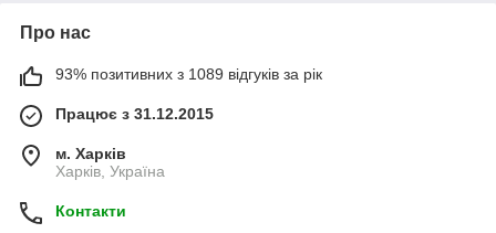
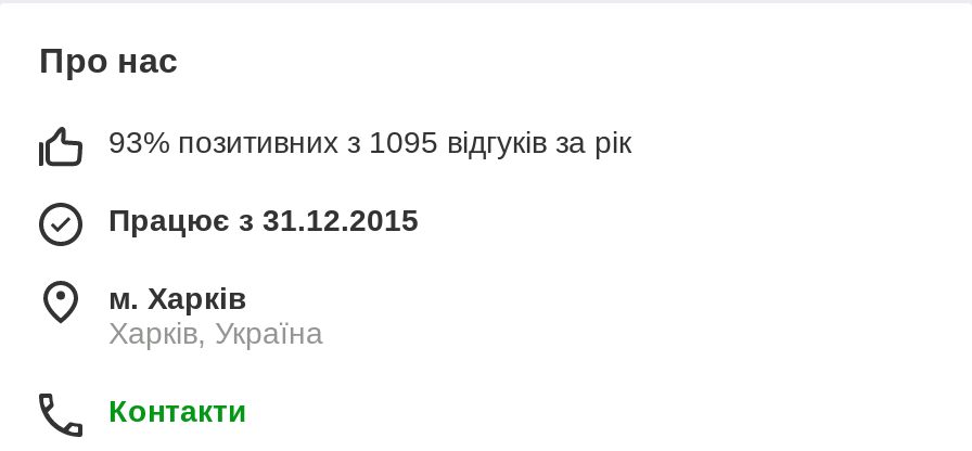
[55,66,322,83] 93% позитивних з 1089 відгуків за рік -> [108,126,631,160] 93% позитивних з 1095 відгуків за рік

